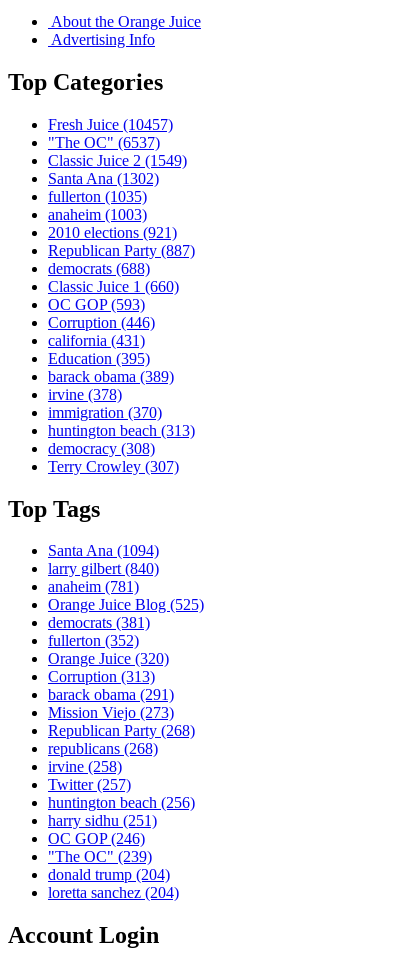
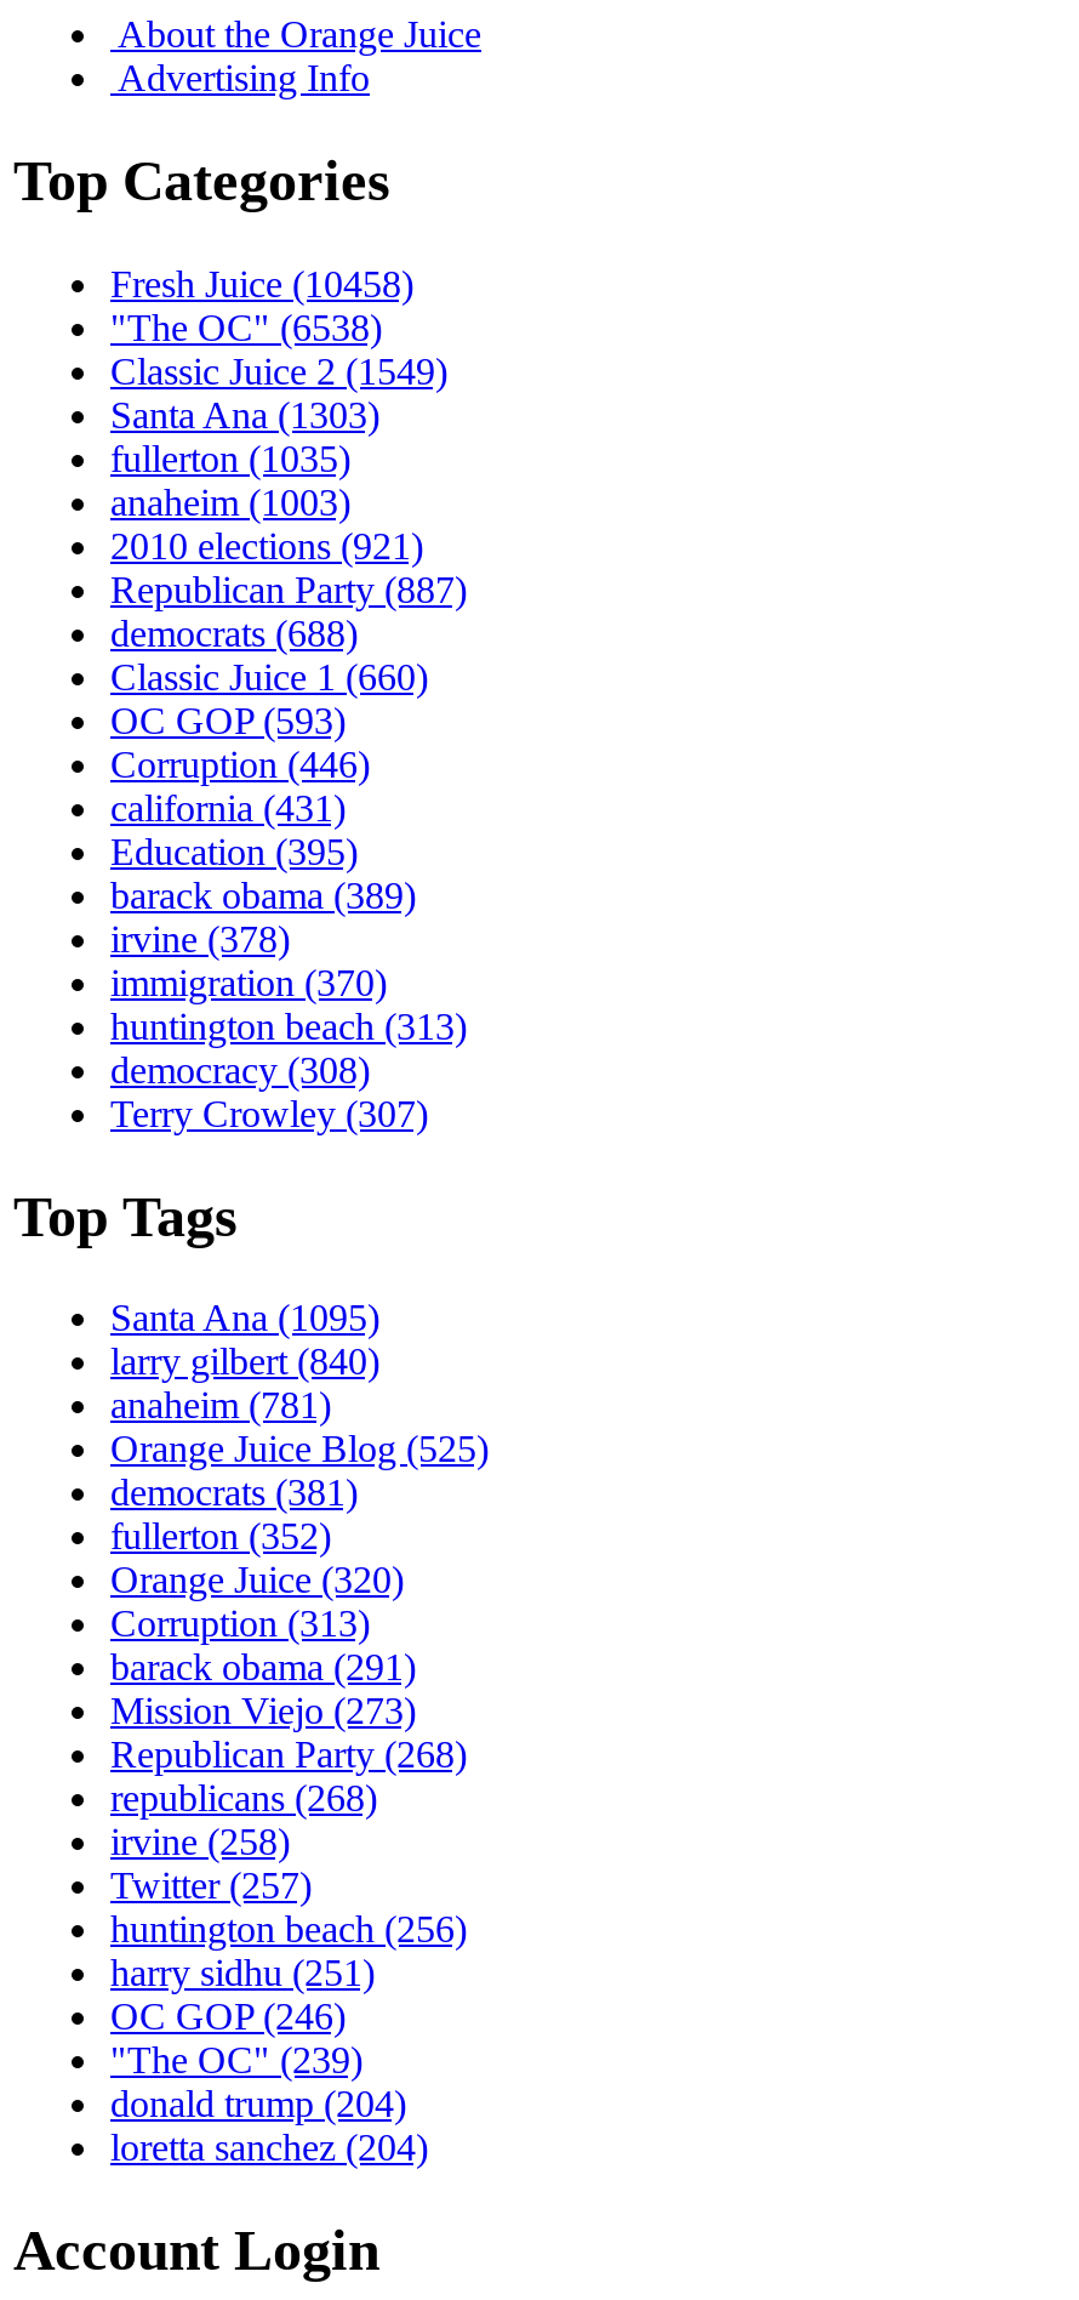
[48,116,173,133] Fresh Juice (10457) -> [110,262,413,304] Fresh Juice (10458)
[48,134,160,151] "The OC" (6537) -> [110,306,382,347] "The OC" (6538)
[48,170,159,187] Santa Ana (1302) -> [110,393,379,435] Santa Ana (1303)
[48,542,159,559] Santa Ana (1094) -> [110,1298,379,1339] Santa Ana (1095)

